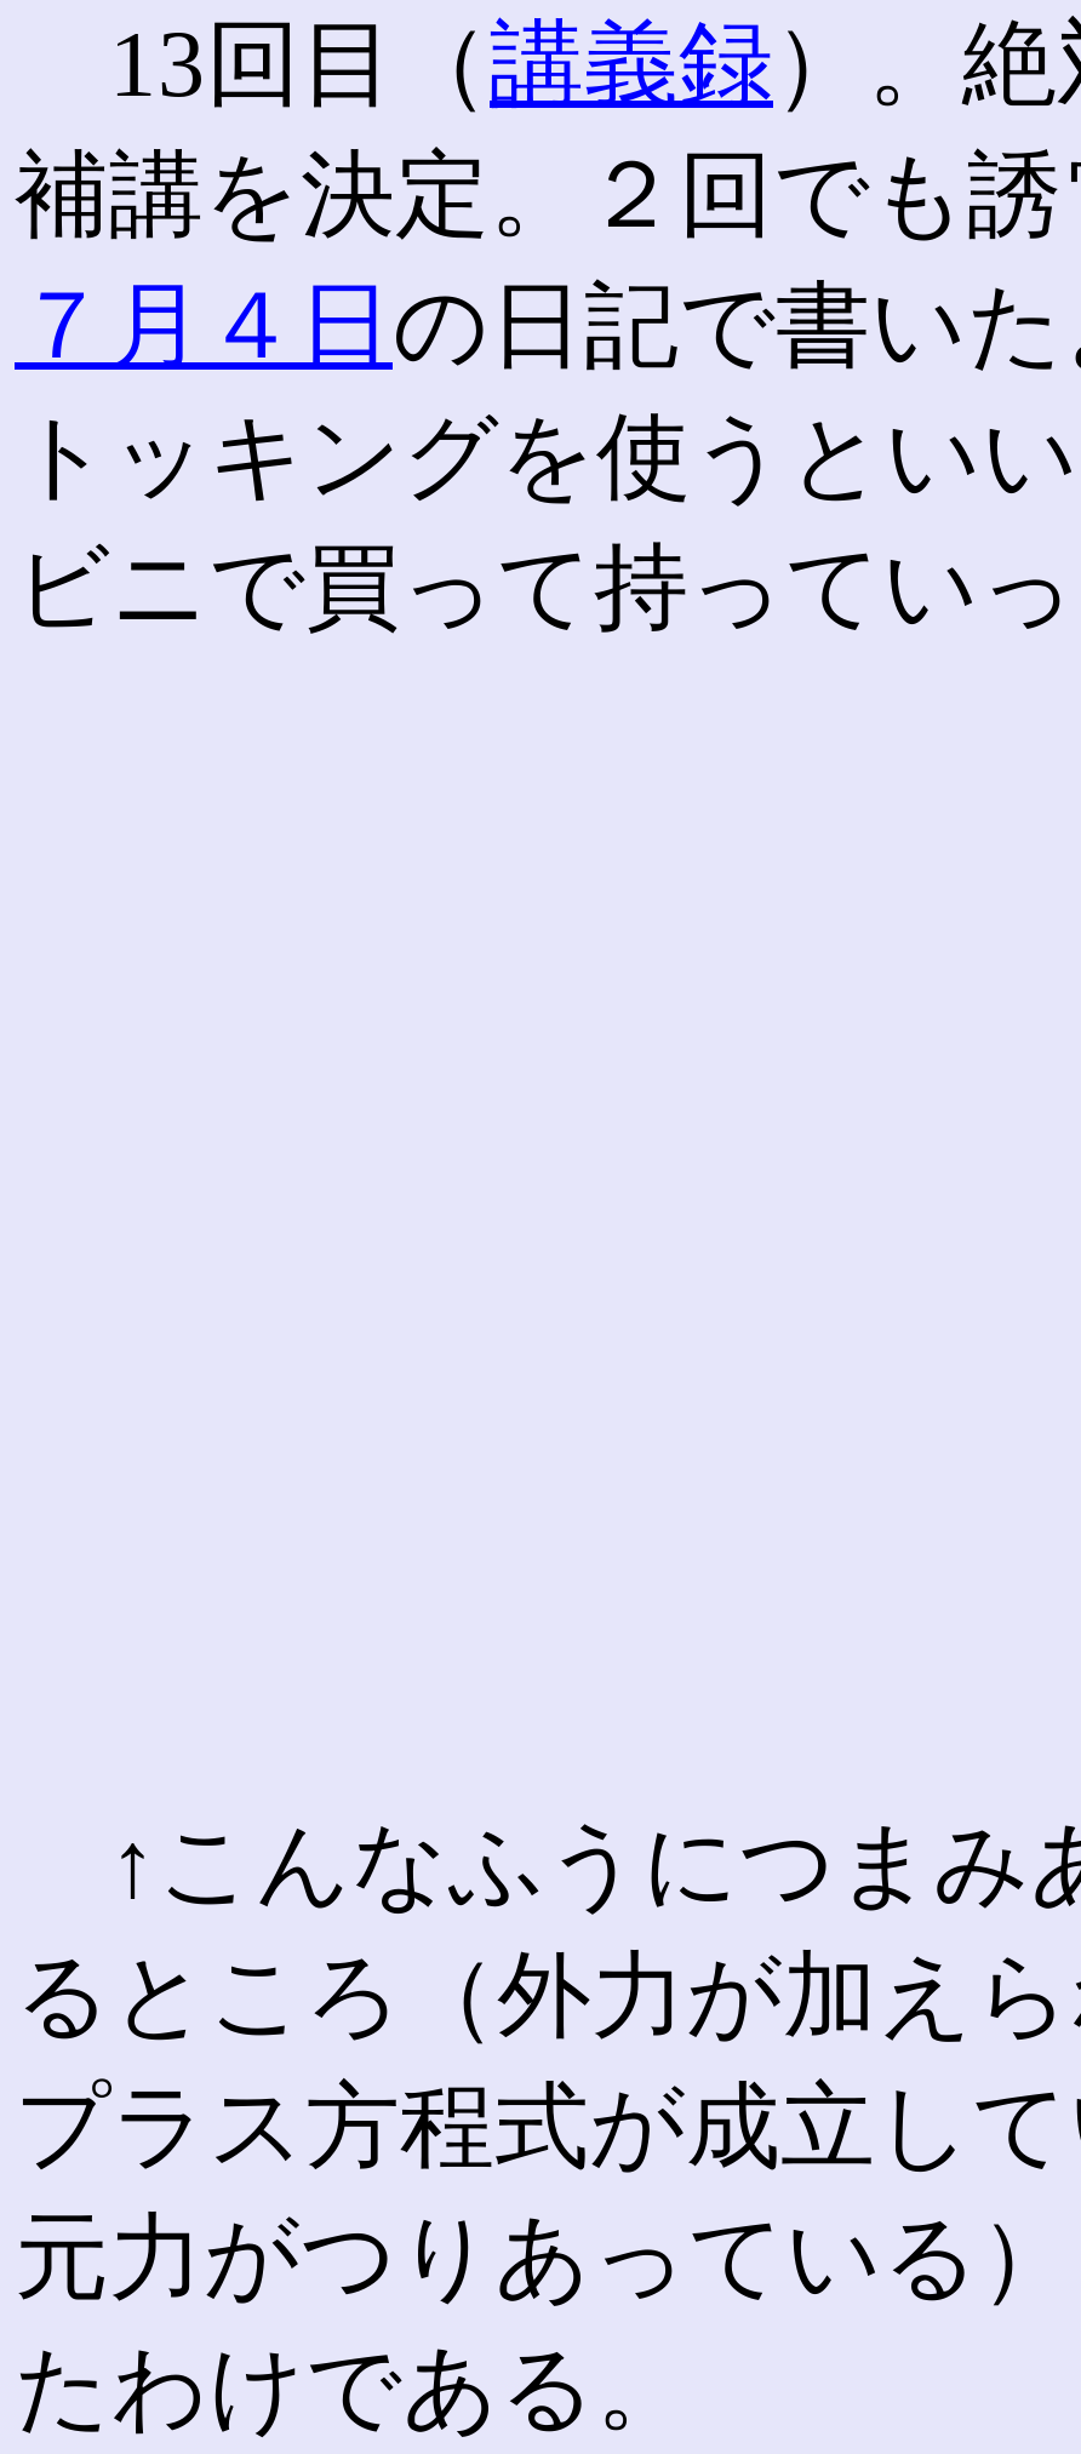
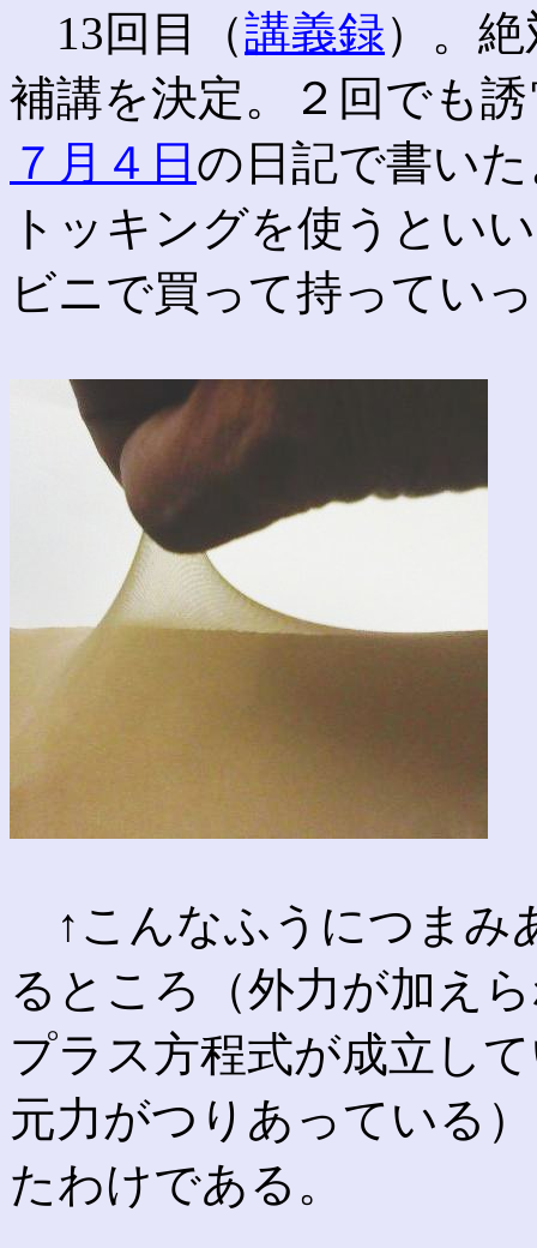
none -> [8,378,489,840] [image]

